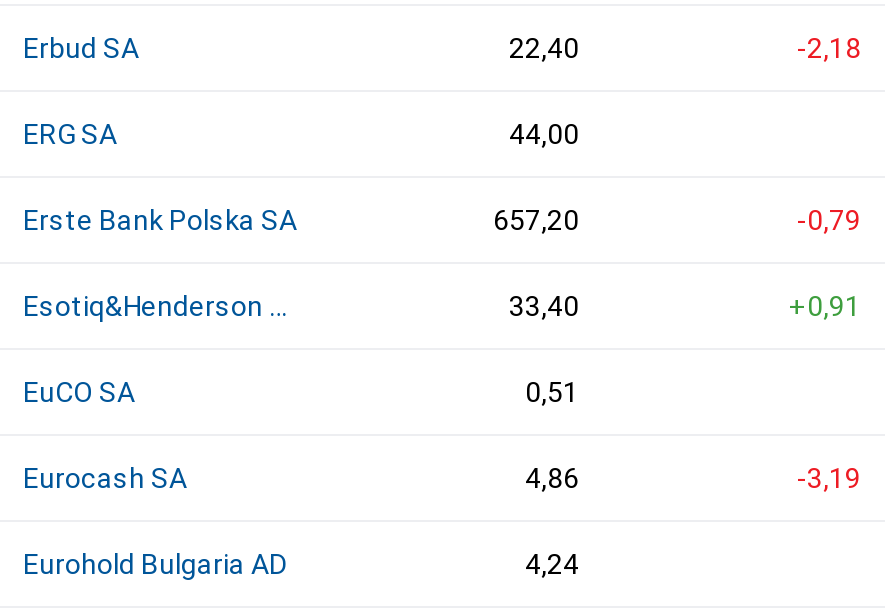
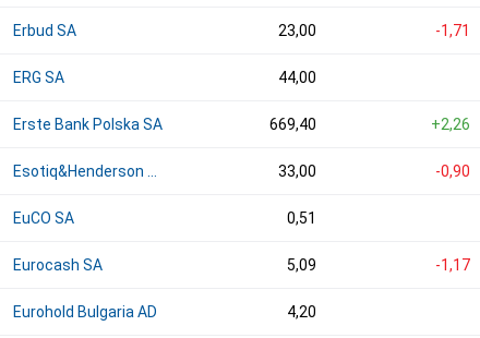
[509,32,579,64] 22,40 -> [278,22,316,39] 23,00
[797,32,861,64] -2,18 -> [435,22,470,39] -1,71
[493,204,579,236] 657,20 -> [269,116,316,133] 669,40
[797,204,861,236] -0,79 -> [431,116,470,133] +2,26
[509,290,579,322] 33,40 -> [278,162,316,180] 33,00
[789,290,861,322] +0,91 -> [435,162,470,180] -0,90
[525,462,579,494] 4,86 -> [287,256,316,274] 5,09
[797,462,861,494] -3,19 -> [435,256,470,274] -1,17
[525,548,579,580] 4,24 -> [287,303,316,321] 4,20

